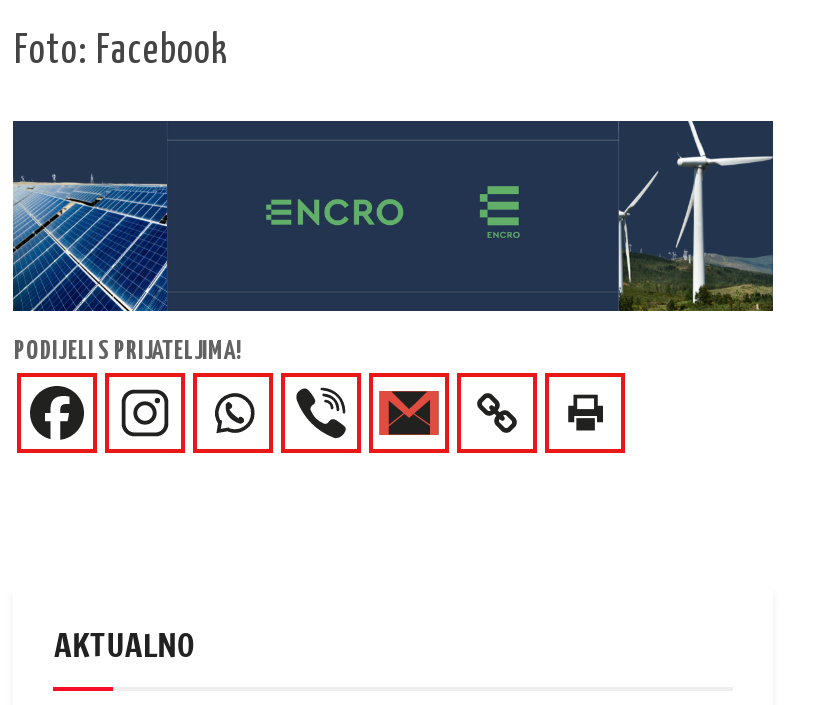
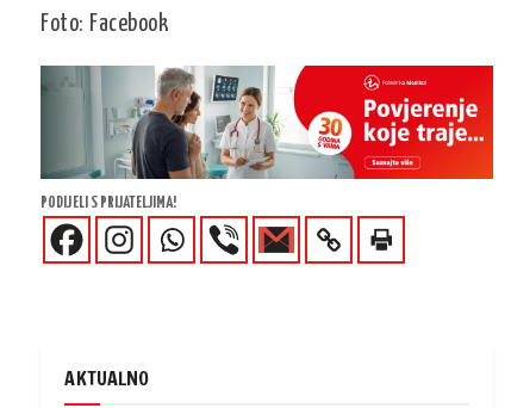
[11,119,775,313] [image] -> [40,64,494,180] [image]

